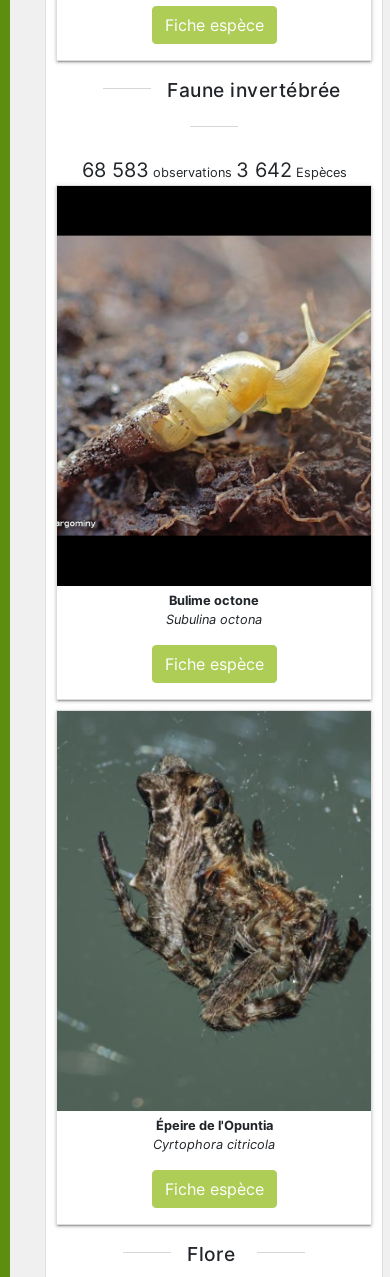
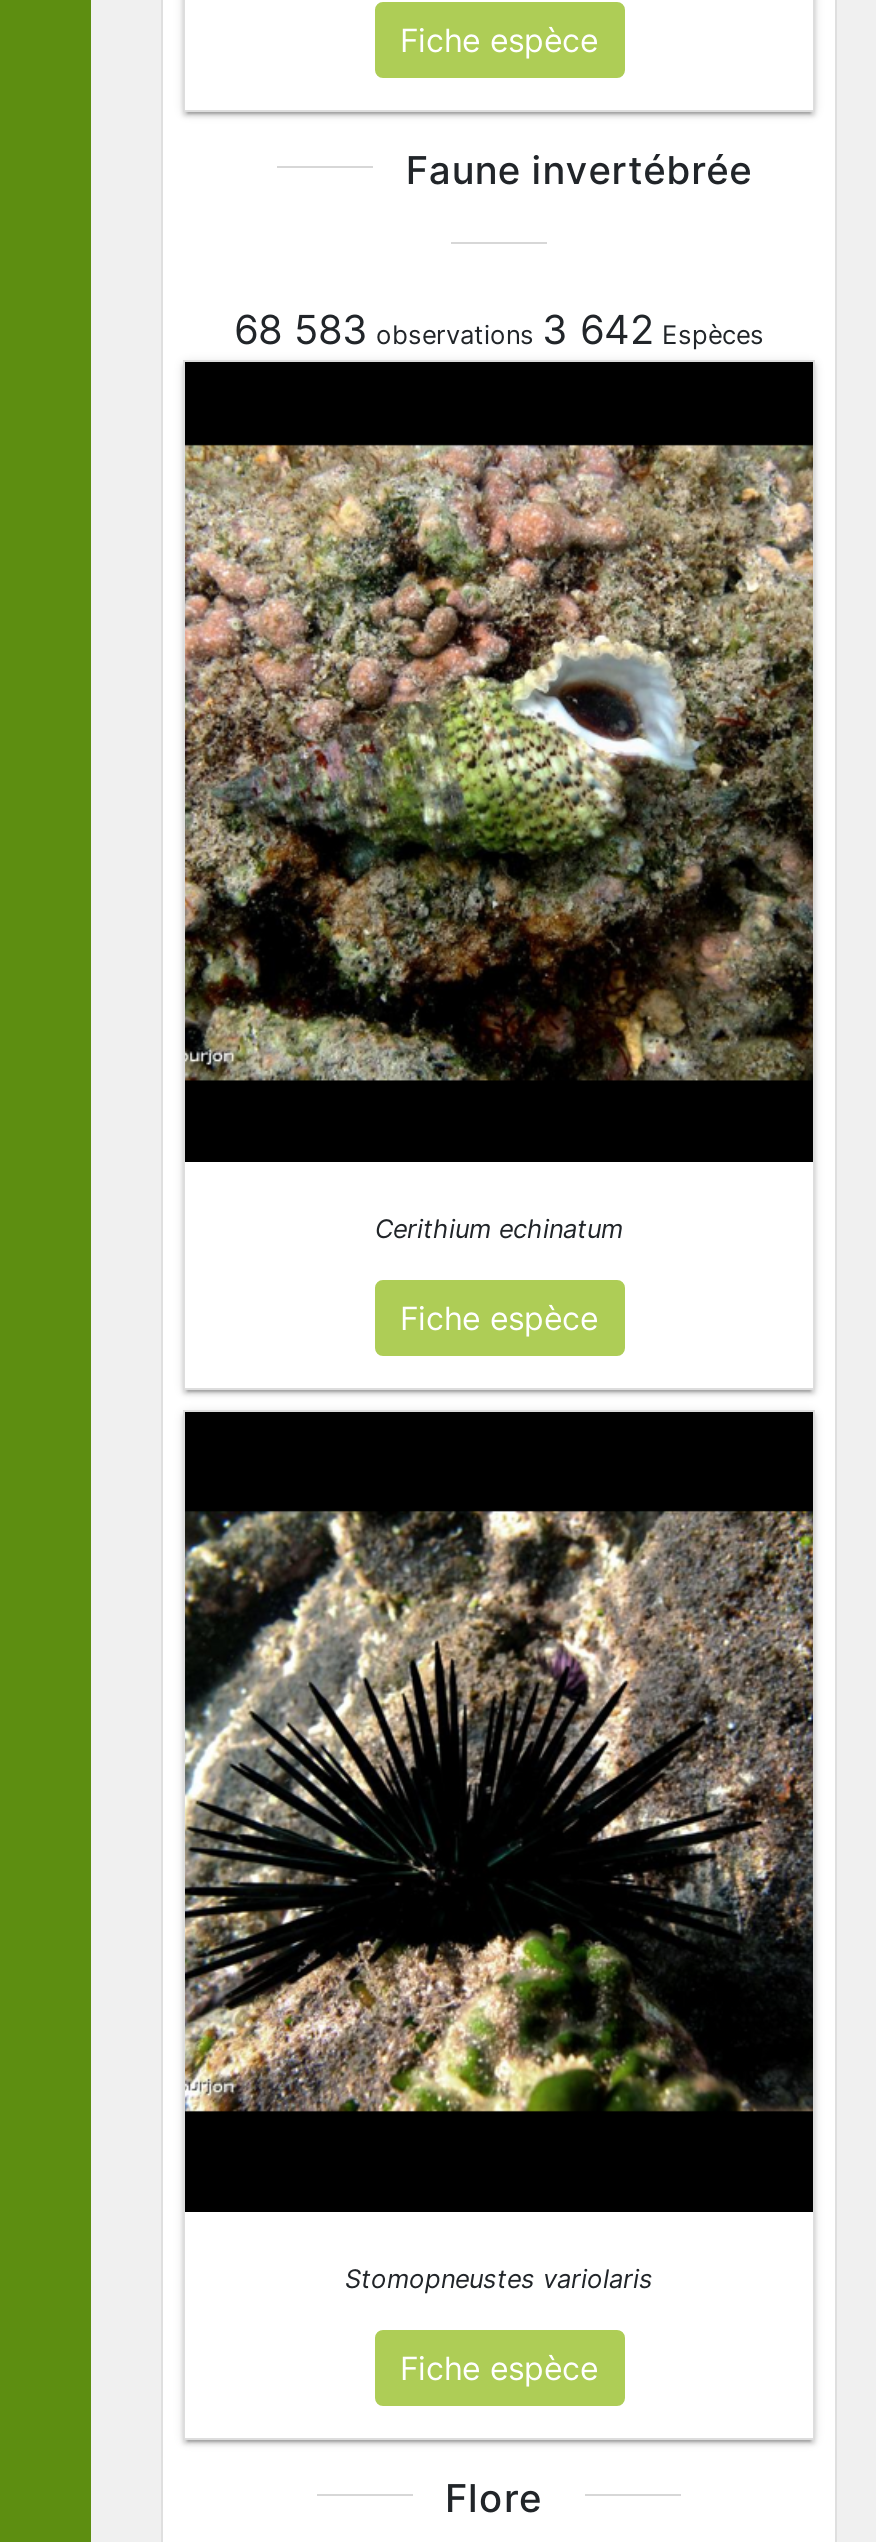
[56,227,372,545] [image] -> [183,442,815,1082] [image]
[166,593,262,627] Bulime octone | Subulina octona -> [375,1214,623,1244] Cerithium echinatum
[56,710,371,1152] [image] | Épeire de l'Opuntia | Cyrtophora citricola -> [183,1410,813,2294] [image] | Stomopneustes variolaris

